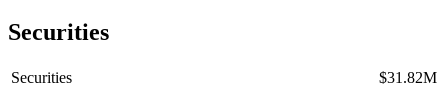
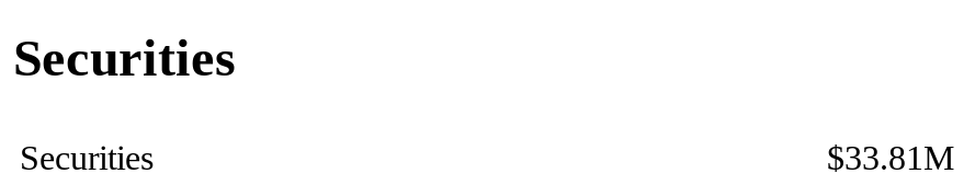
[379,69,437,86] $31.82M -> [827,139,954,176] $33.81M

